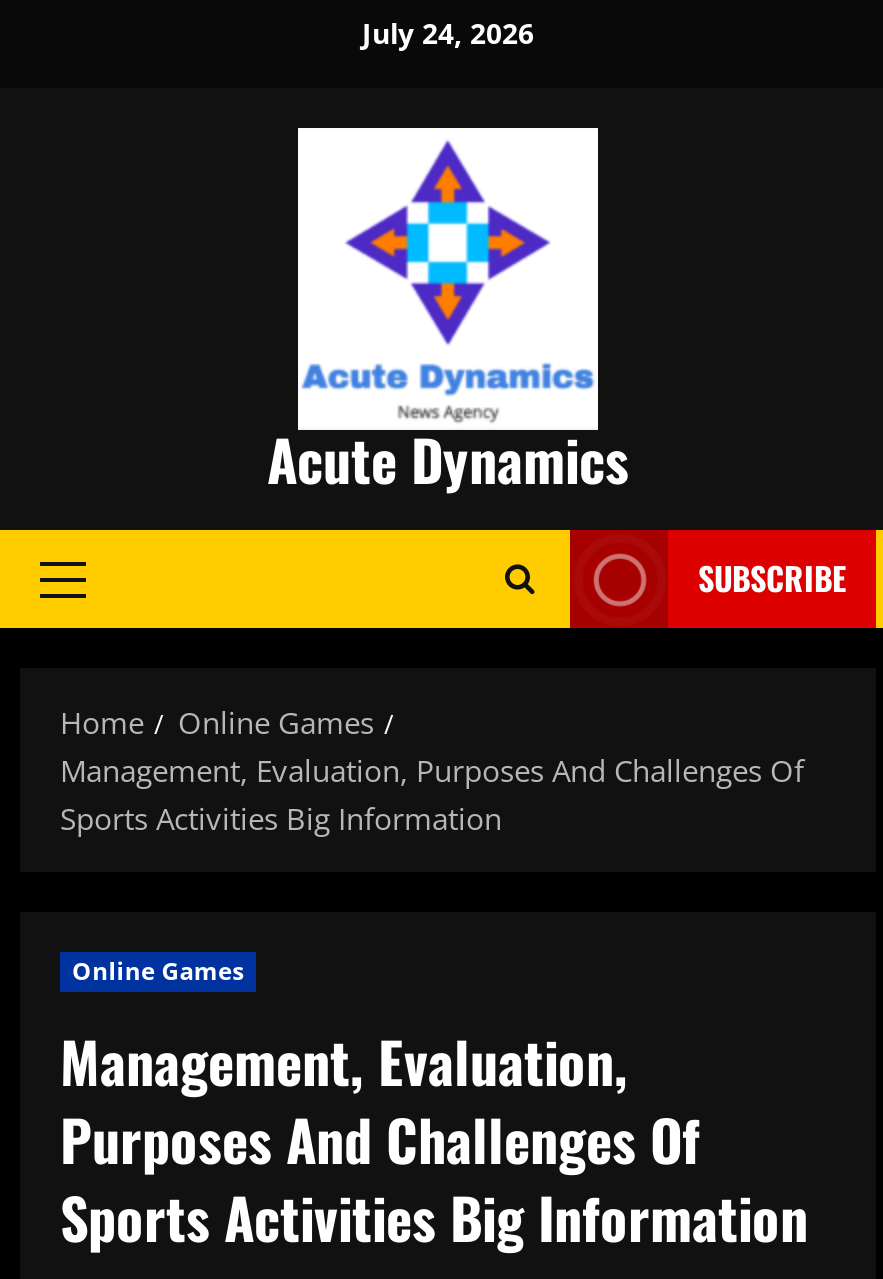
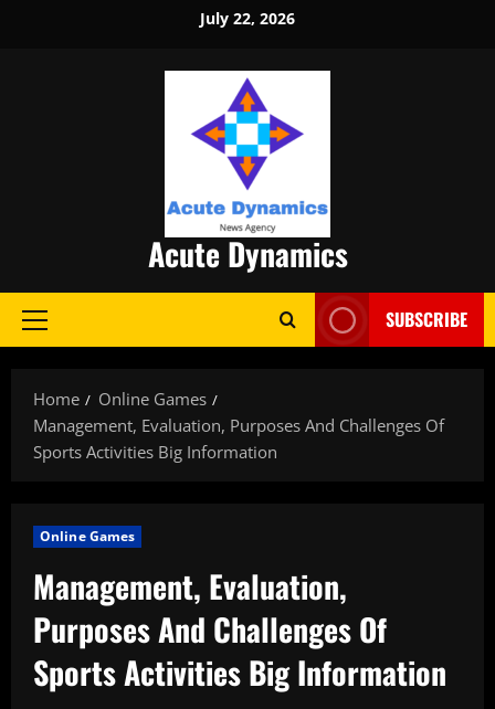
[362,14,534,52] July 24, 2026 -> [200,8,295,29] July 22, 2026

